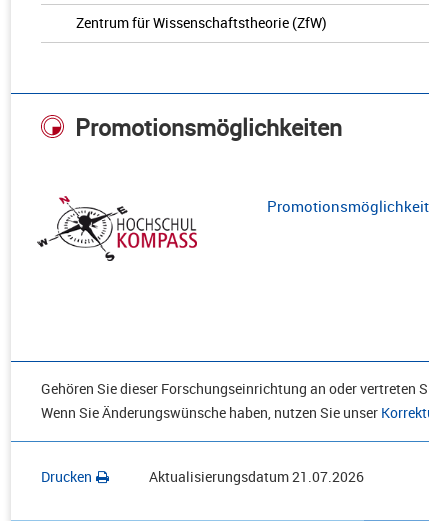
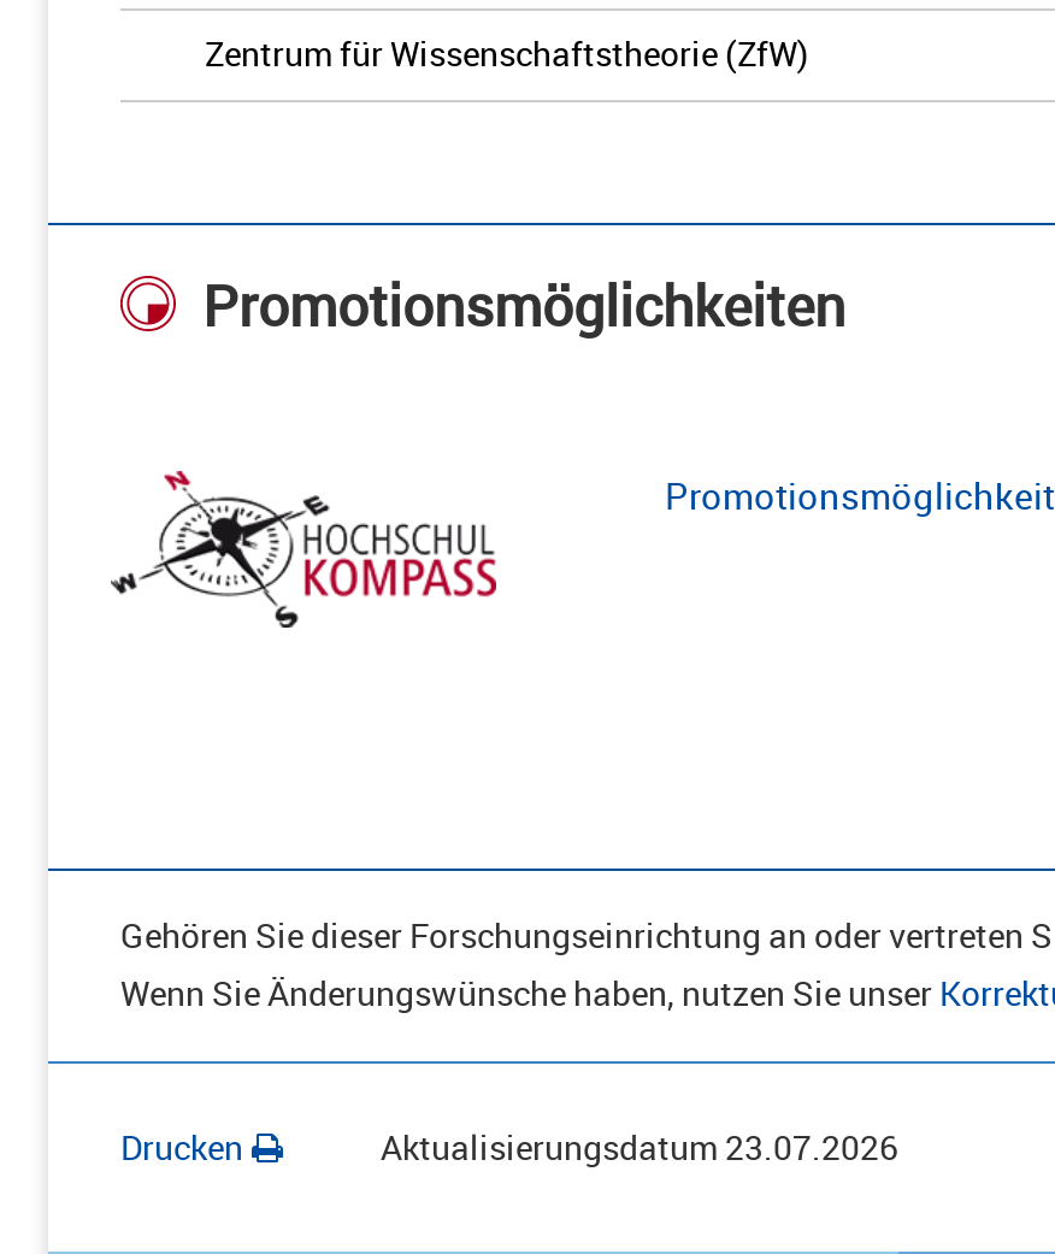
[149,467,364,486] Aktualisierungsdatum 21.07.2026 -> [381,1124,898,1169] Aktualisierungsdatum 23.07.2026

